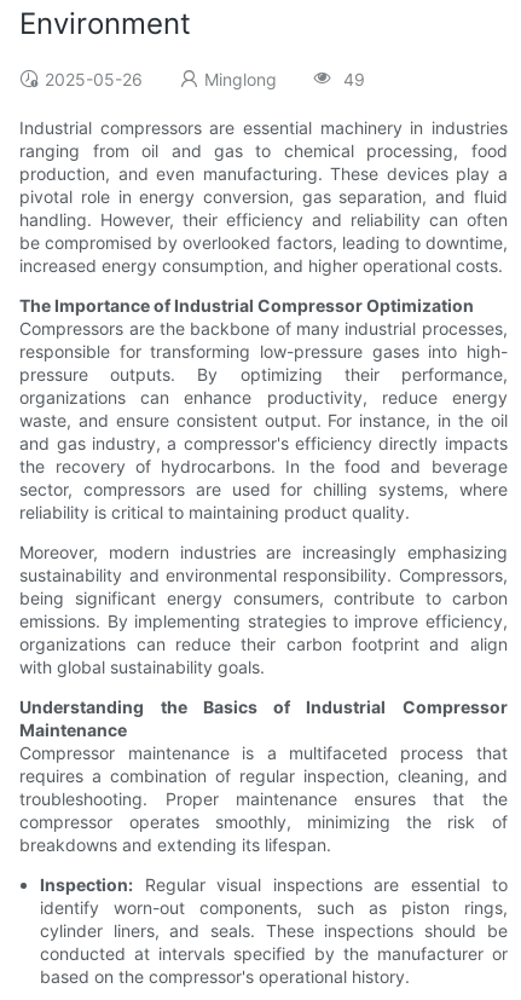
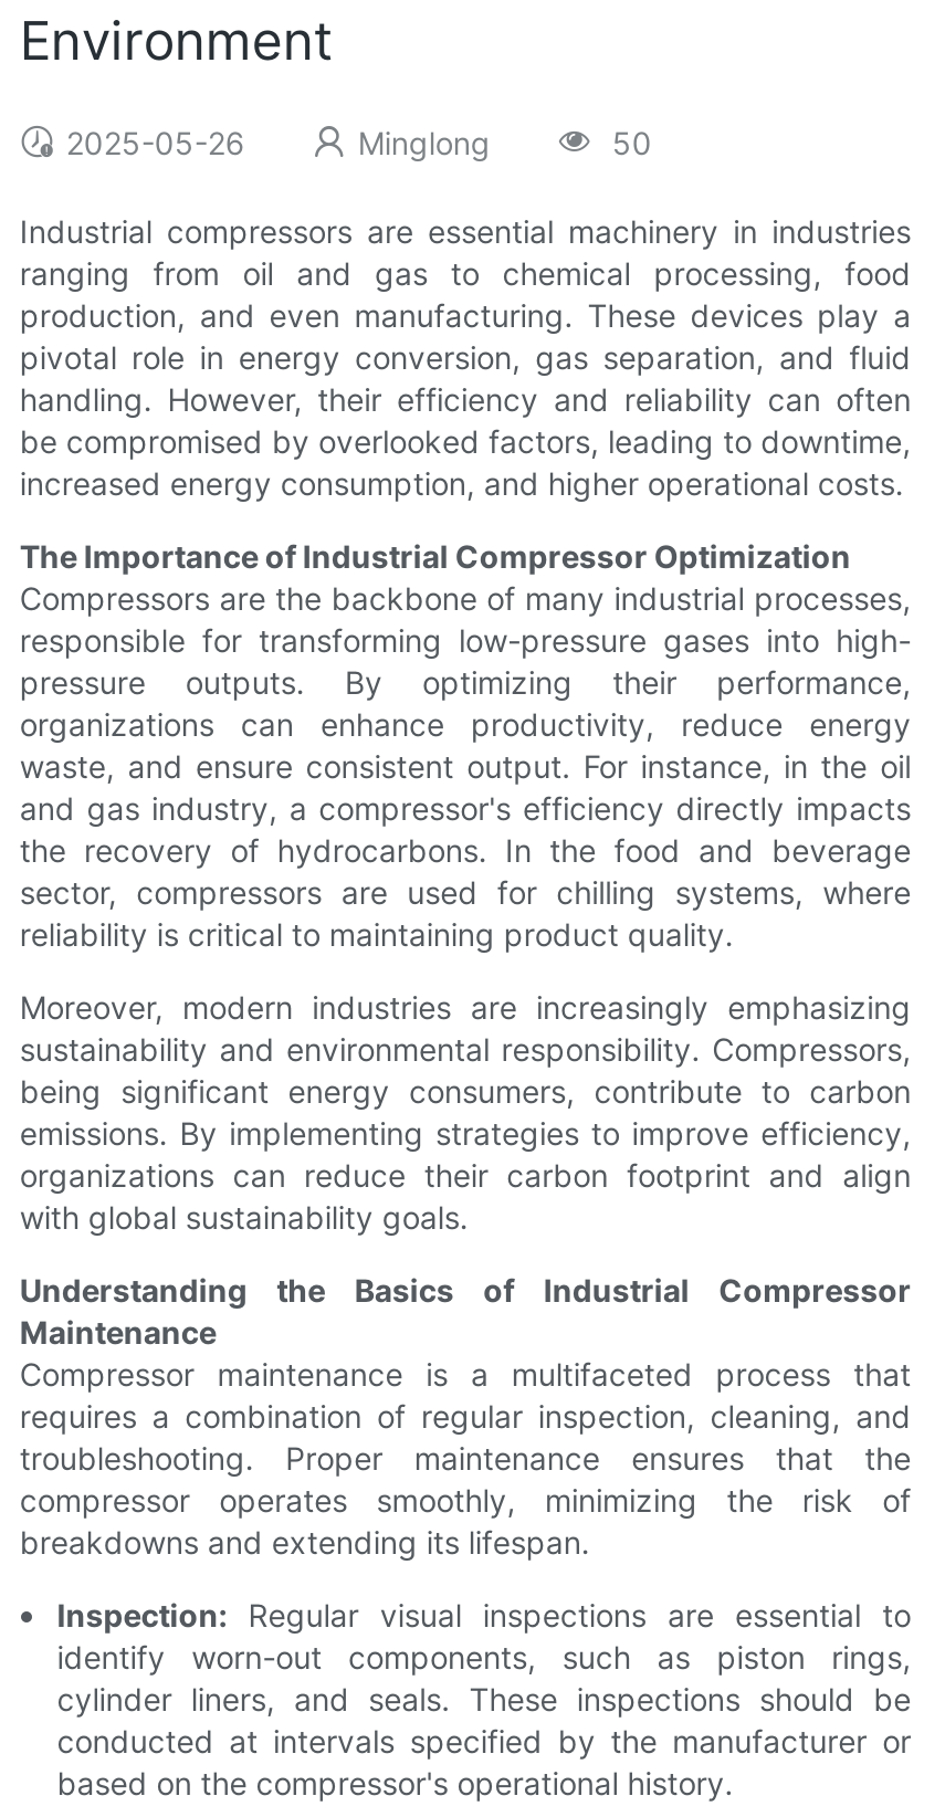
[344,69,366,90] 49 -> [612,125,652,162] 50

